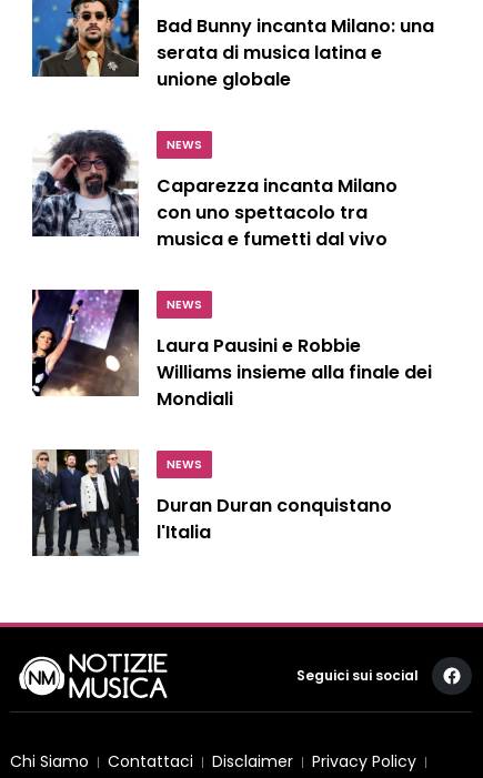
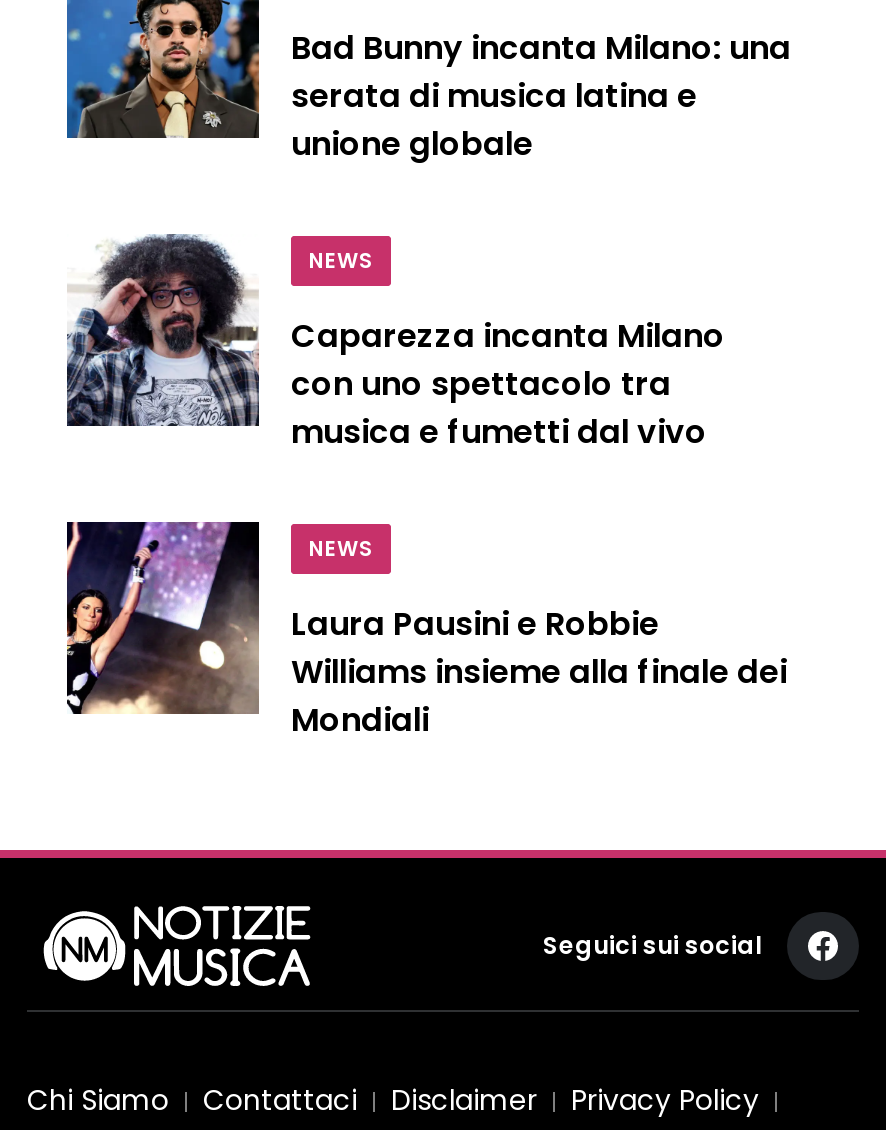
[31,448,392,557] [image] | NEWS | Duran Duran conquistano | l'Italia -> none

